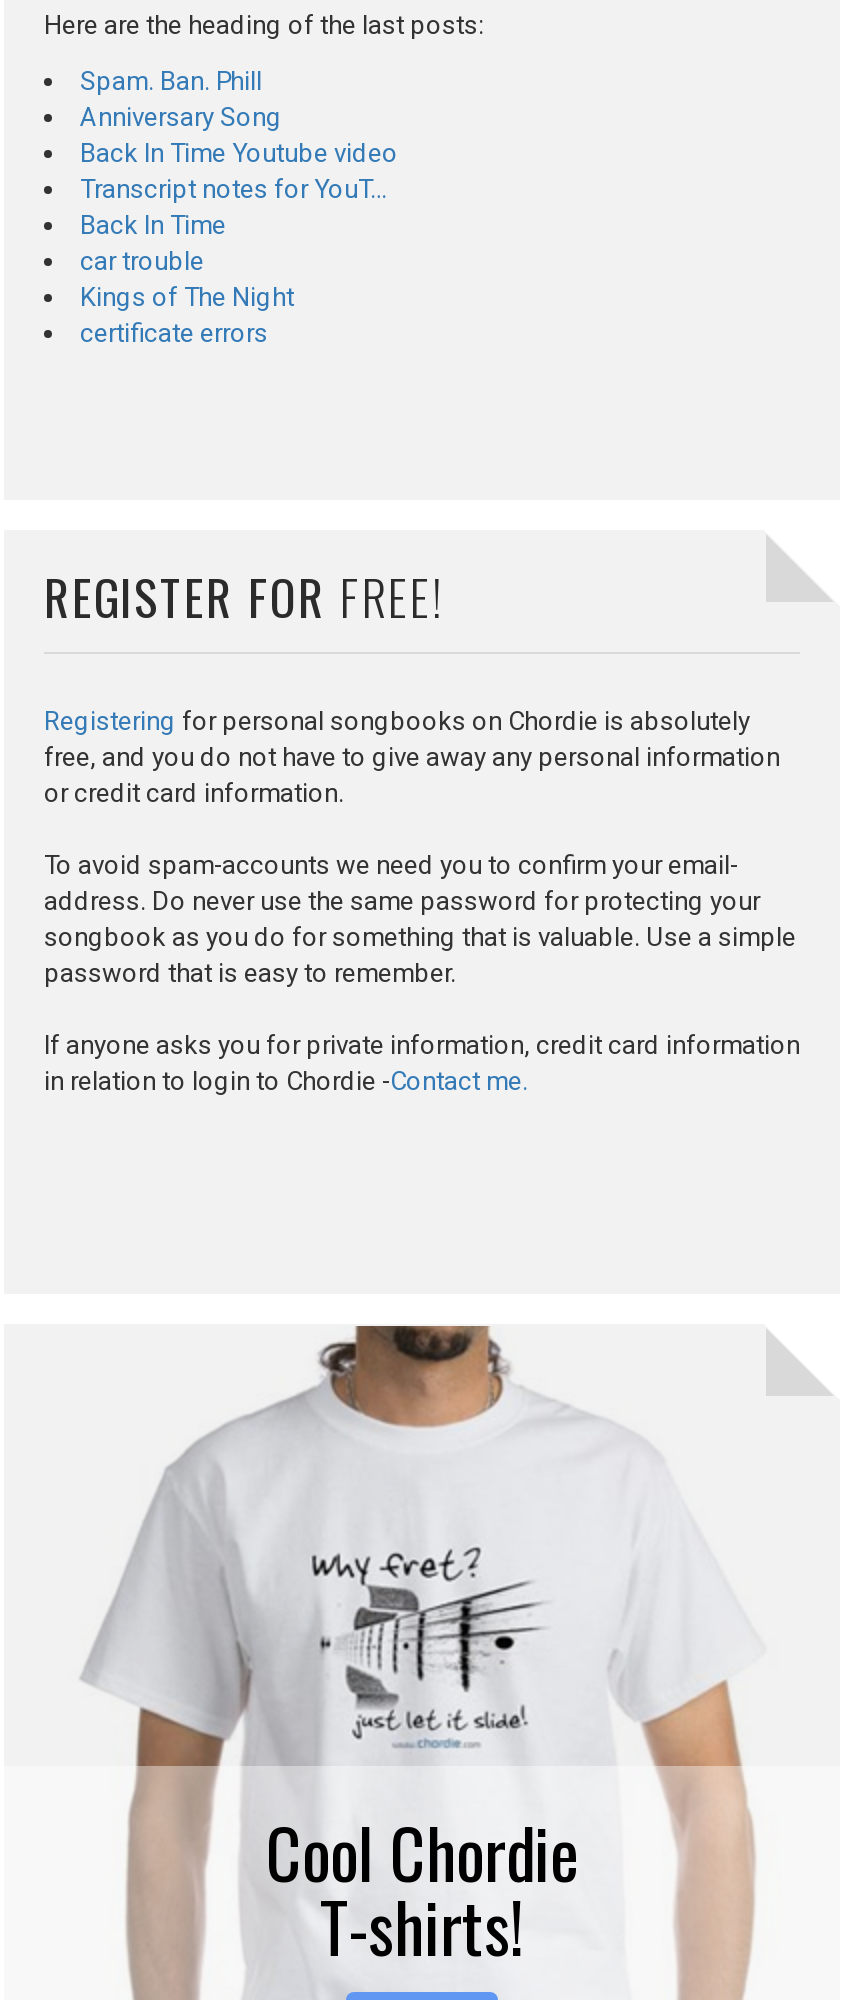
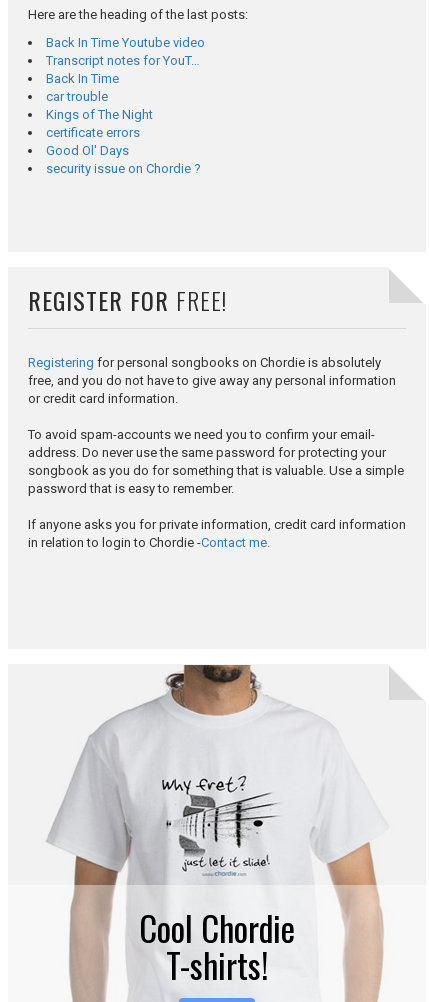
[80,67,282,133] Spam. Ban. Phill | Anniversary Song -> none
moved [80,139,398,349] -> [46,35,205,140]: Back In Time Youtube video | Transcript notes for YouT… | Back In Time | car trouble | Kings of The Night | certificate errors
none -> [46,143,201,176] Good Ol' Days | security issue on Chordie ?

